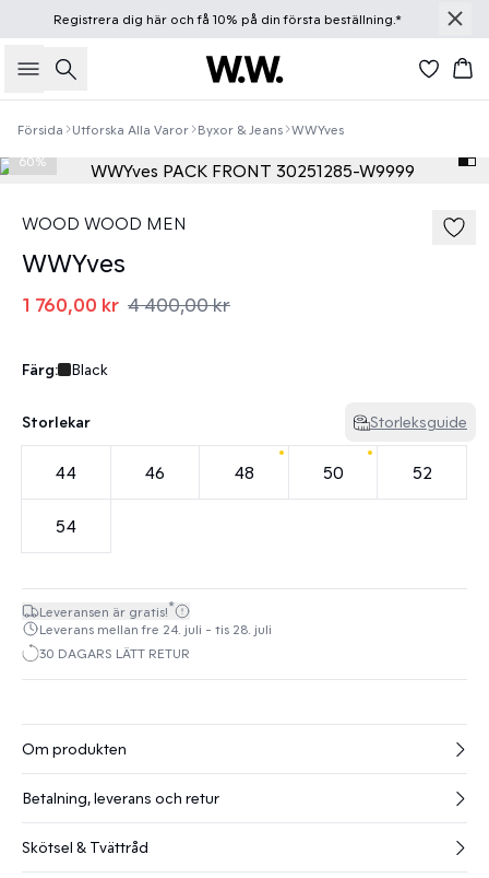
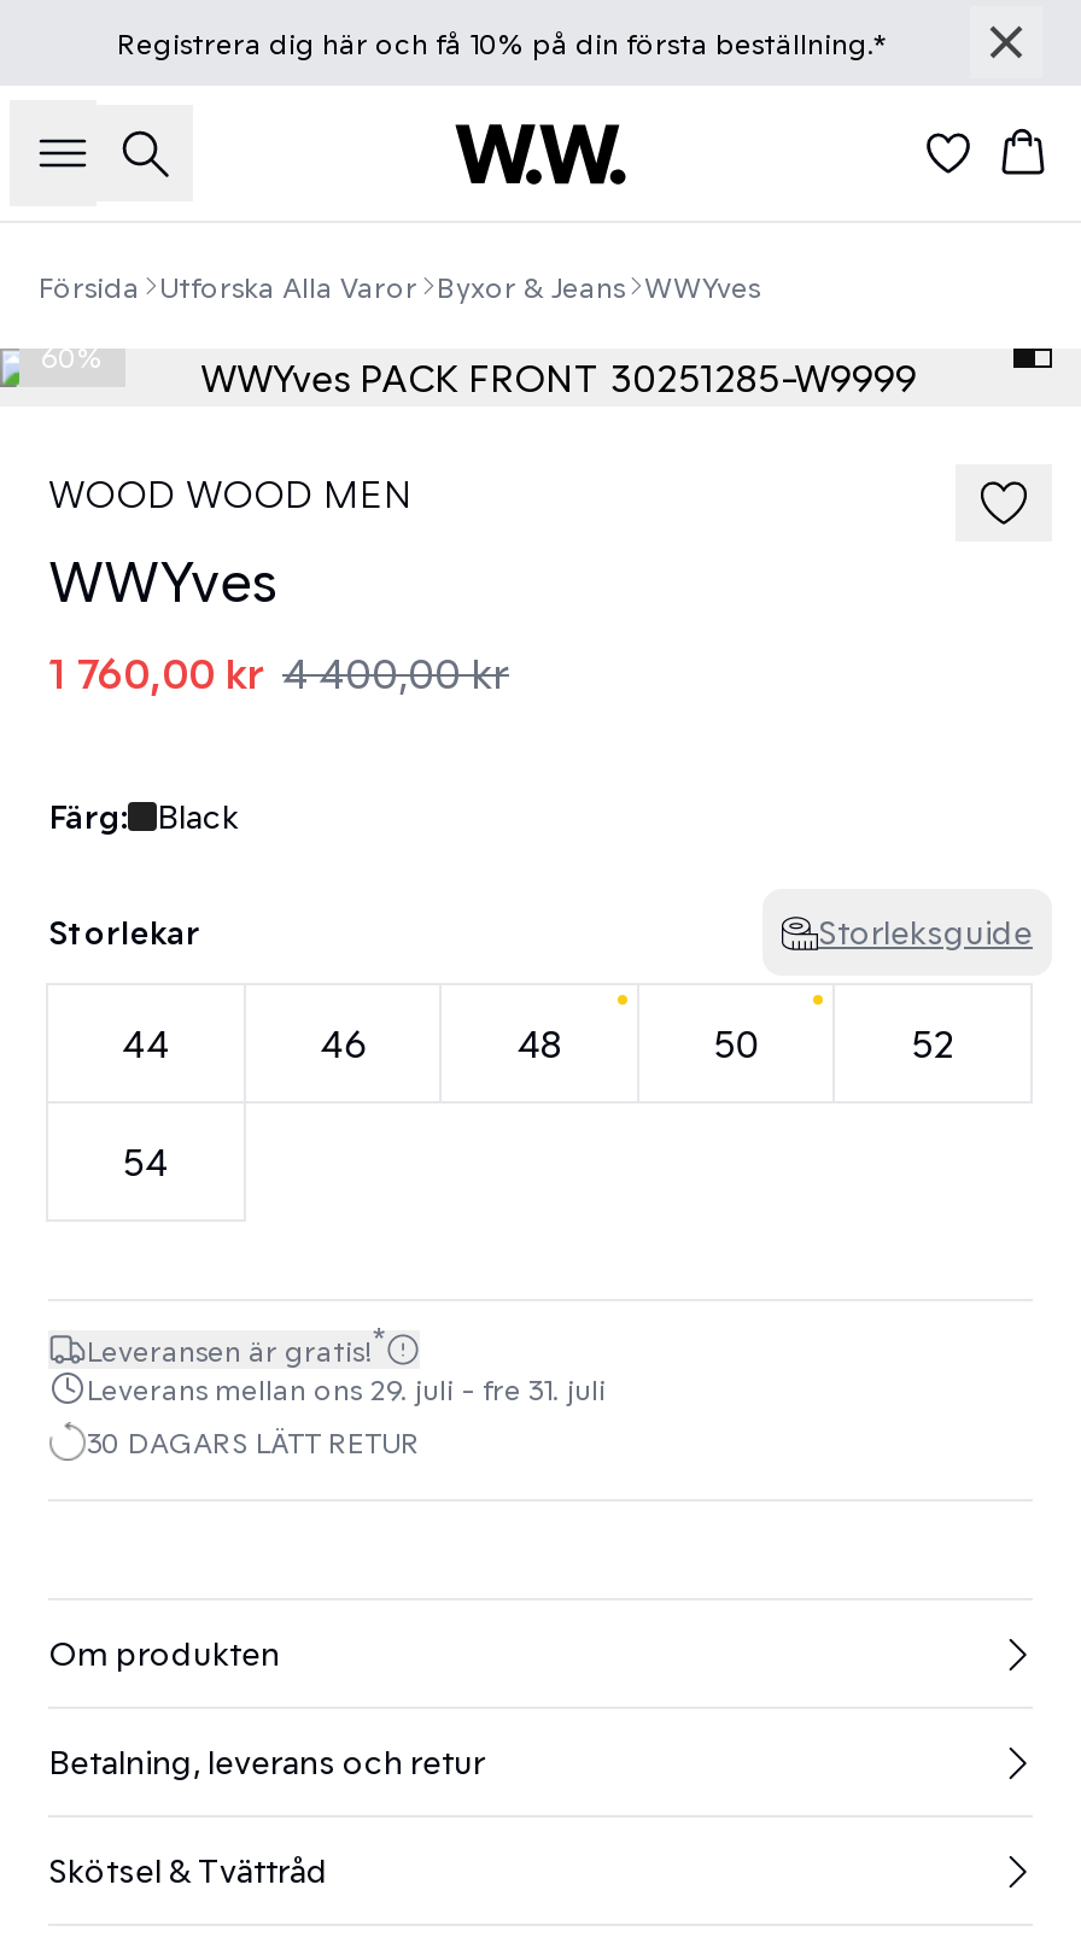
[39,621,272,636] Leverans mellan fre 24. juli - tis 28. juli -> [87,1371,606,1405] Leverans mellan ons 29. juli - fre 31. juli

